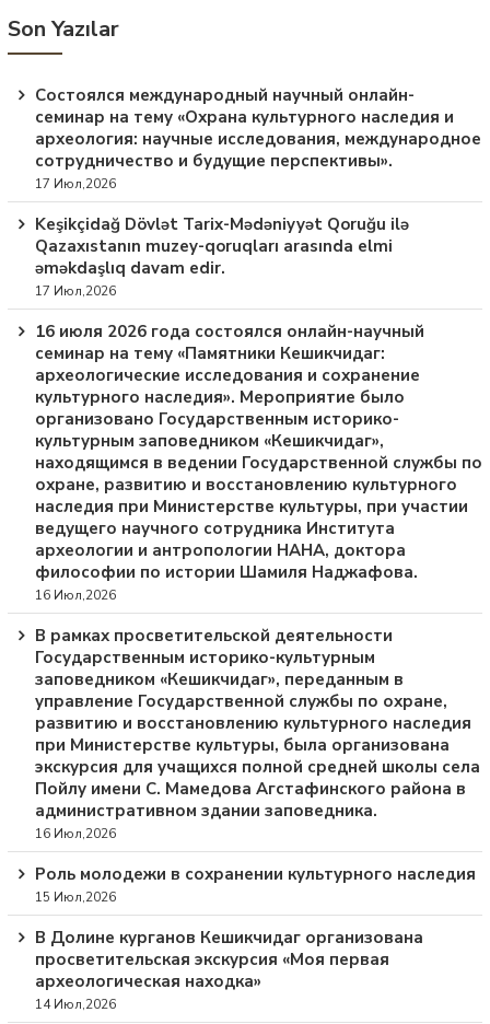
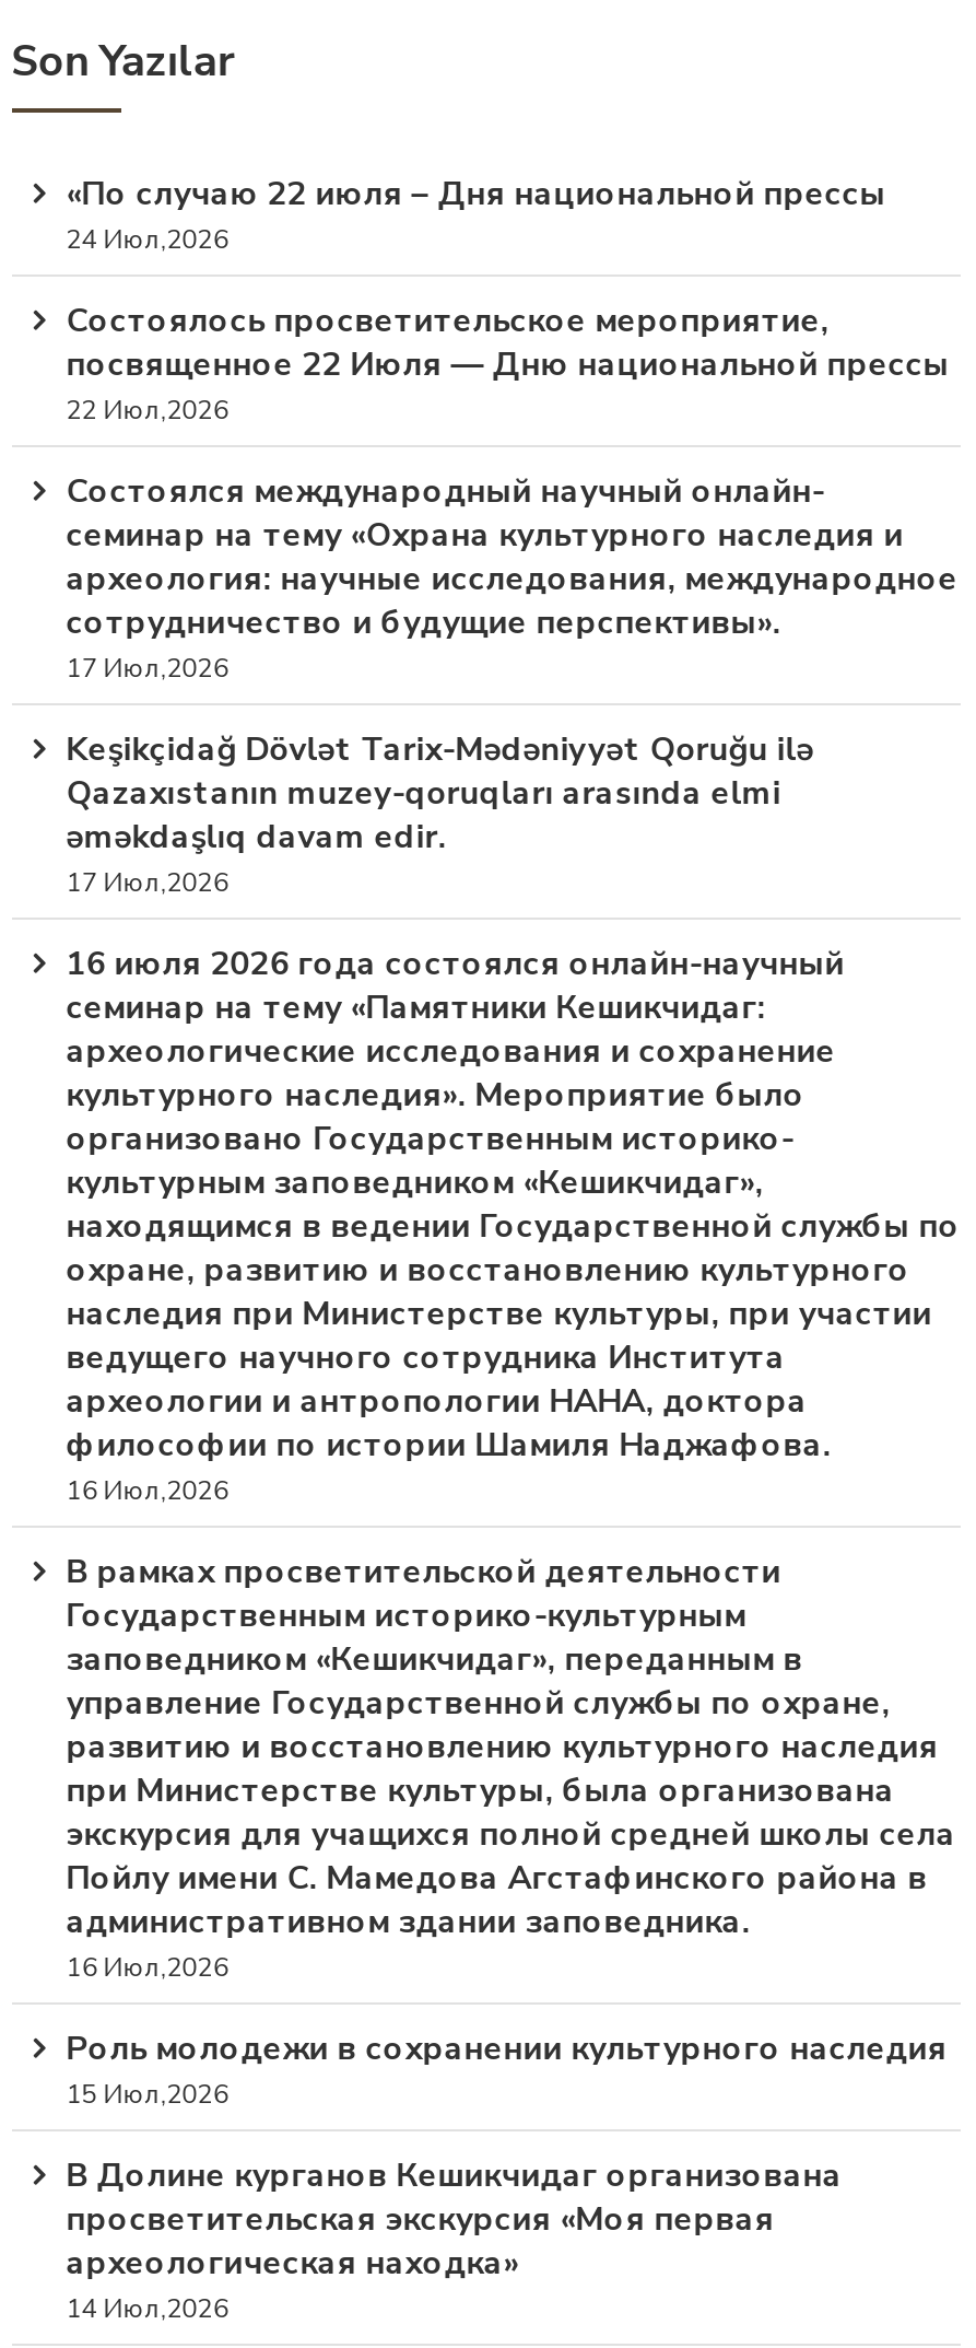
none -> [66,171,949,427] «По случаю 22 июля – Дня национальной прессы | 24 Июл,2026 | Состоялось просветительское мероприятие, | посвященное 22 Июля — Дню национальной прессы | 22 Июл,2026

